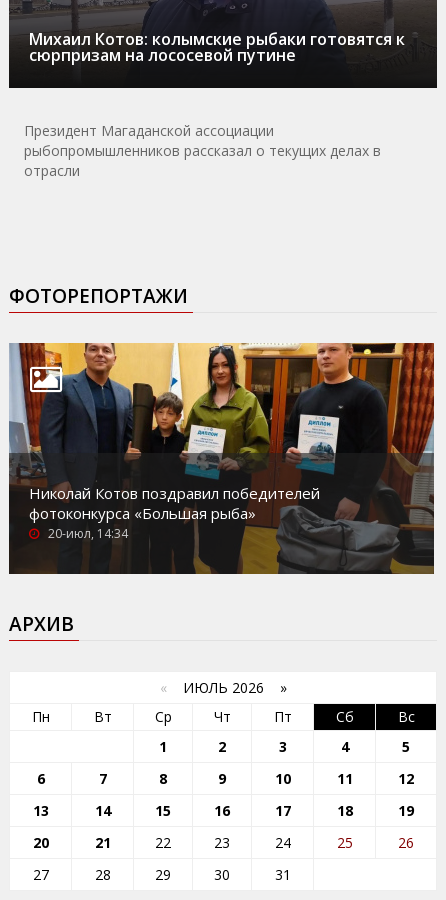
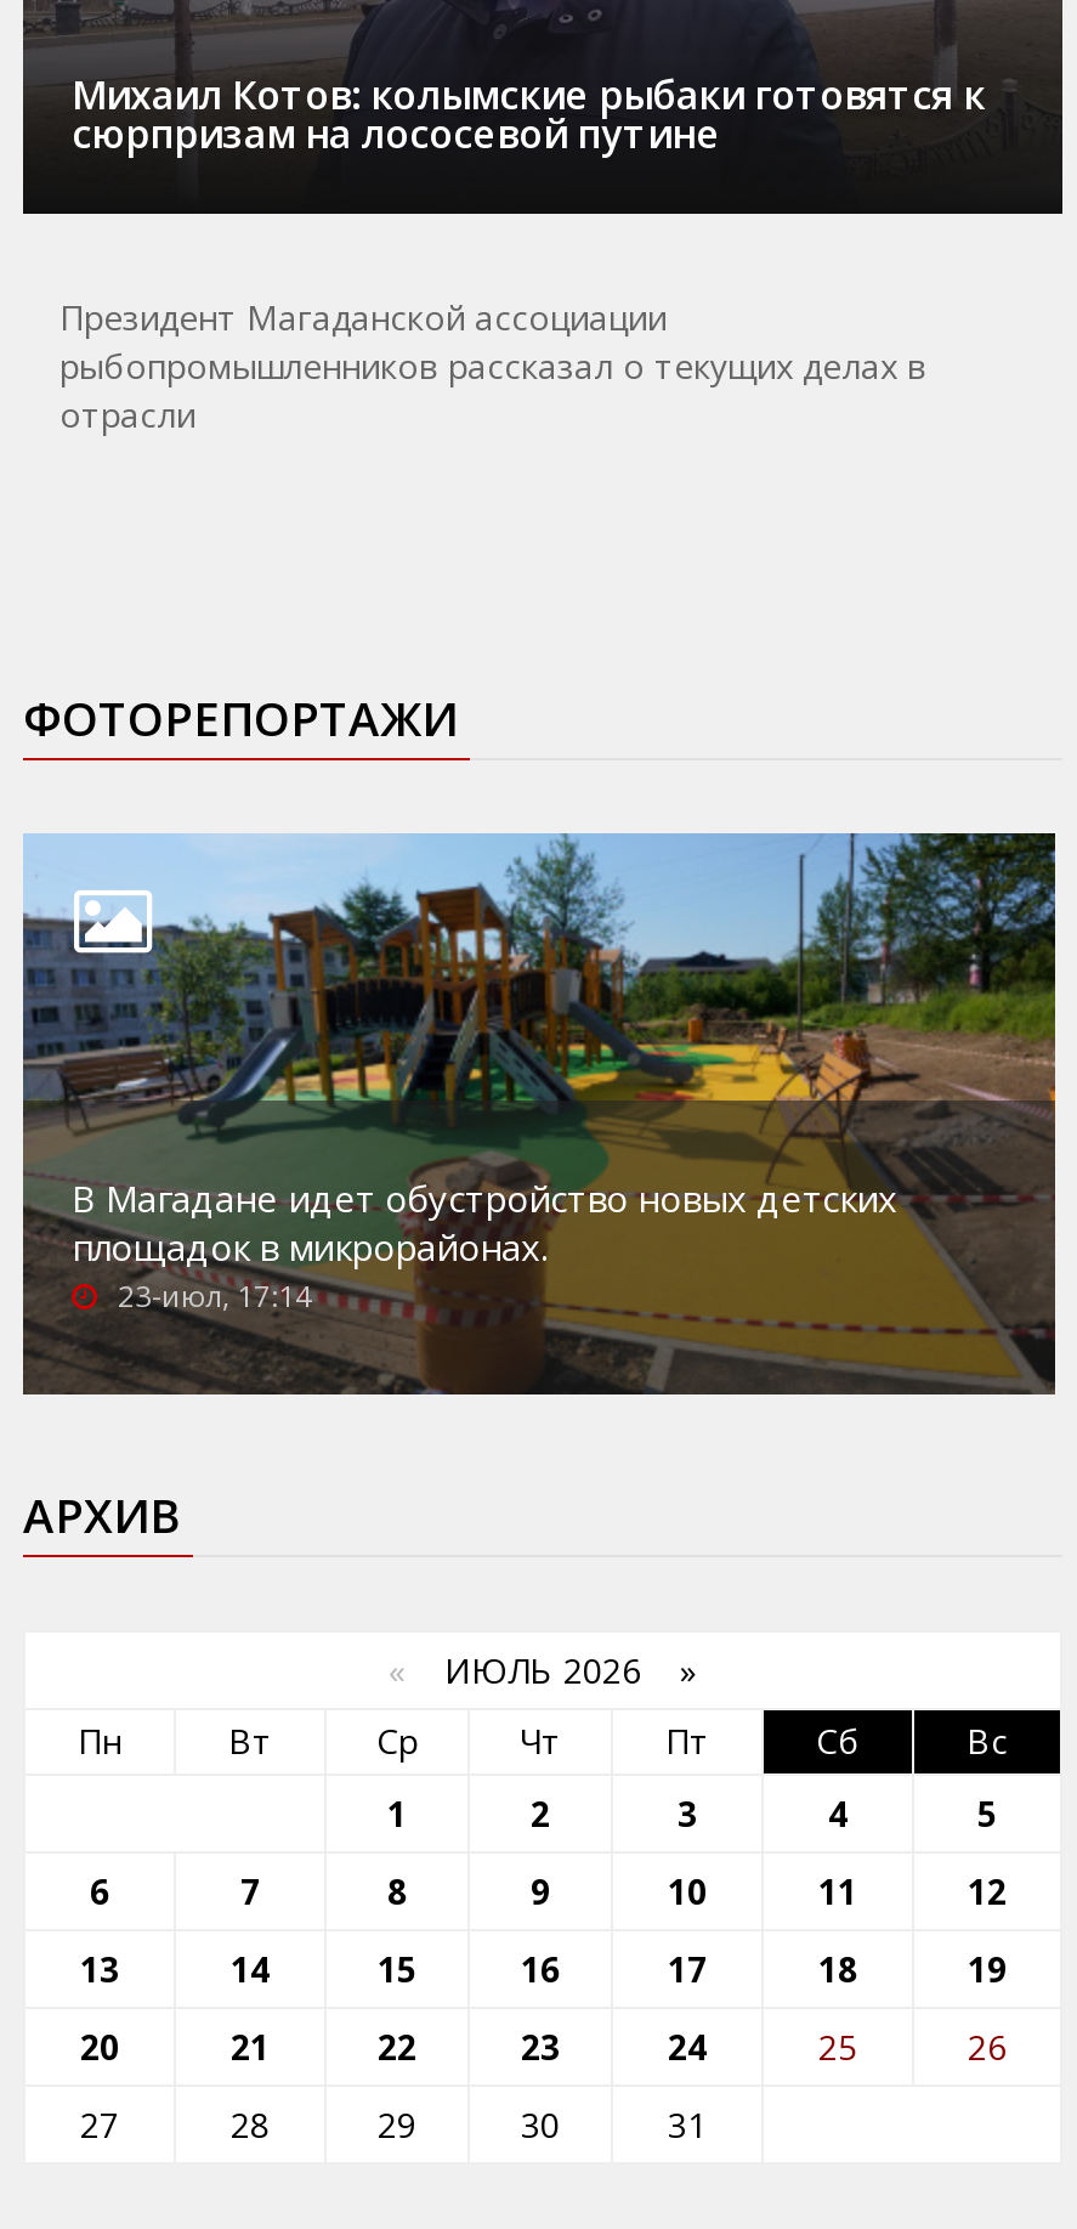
[9,342,435,574] [image] | Николай Котов поздравил победителей | фотоконкурса «Большая рыба» | 20-июл, 14:34 -> [23,831,1058,1394] [image] | В Магадане идет обустройство новых детских | площадок в микрорайонах. | 23-июл, 17:14

